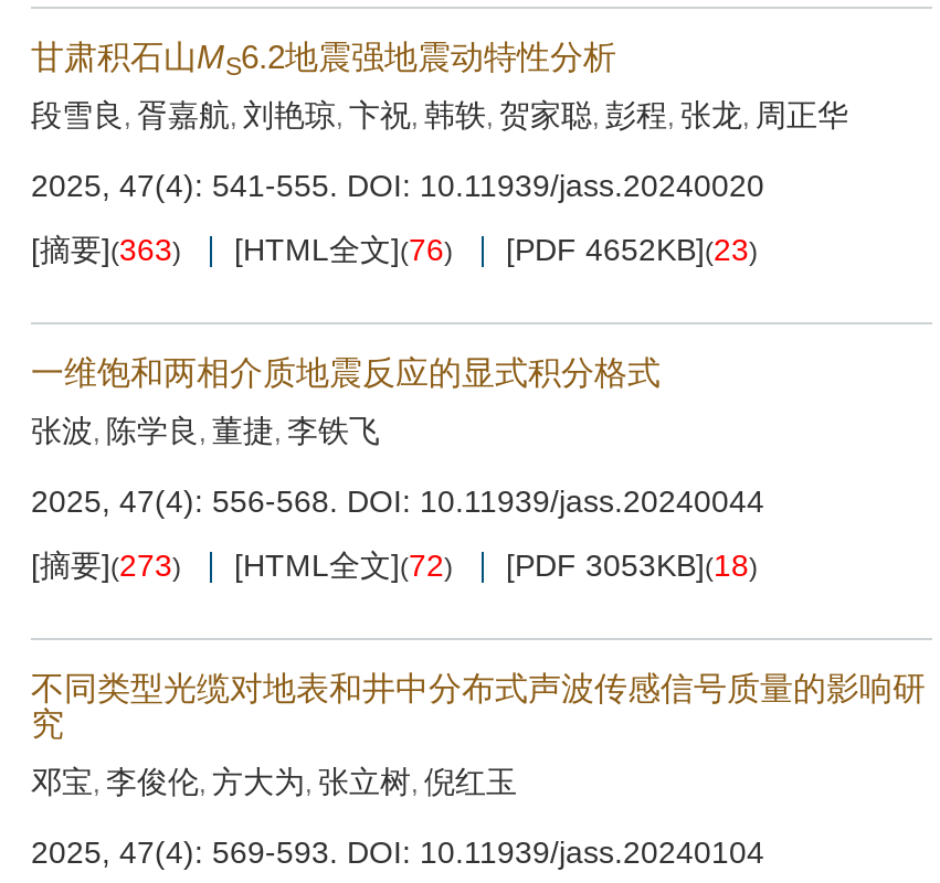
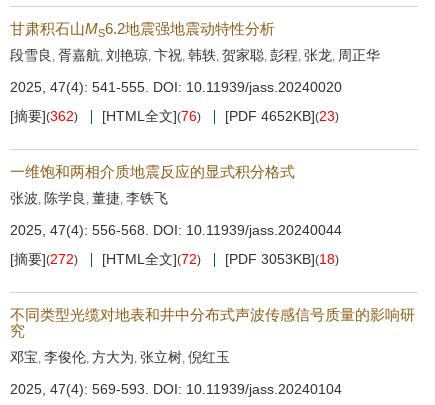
[31,232,758,267] [摘要](363) [HTML全文](76) [PDF 4652KB](23) -> [10,108,339,124] [摘要](362) [HTML全文](76) [PDF 4652KB](23)
[31,547,758,583] [摘要](273) [HTML全文](72) [PDF 3053KB](18) -> [10,251,339,267] [摘要](272) [HTML全文](72) [PDF 3053KB](18)

